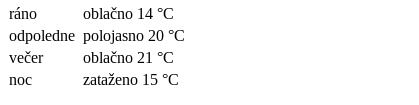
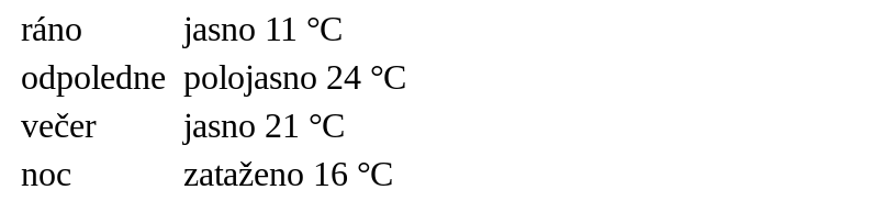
[83,5,174,22] oblačno 14 °C -> [183,10,344,47] jasno 11 °C
[9,27,185,44] odpoledne polojasno 20 °C -> [21,58,407,96] odpoledne polojasno 24 °C
[83,49,174,66] oblačno 21 °C -> [183,107,346,144] jasno 21 °C
[83,71,179,88] zataženo 15 °C -> [183,155,394,192] zataženo 16 °C

